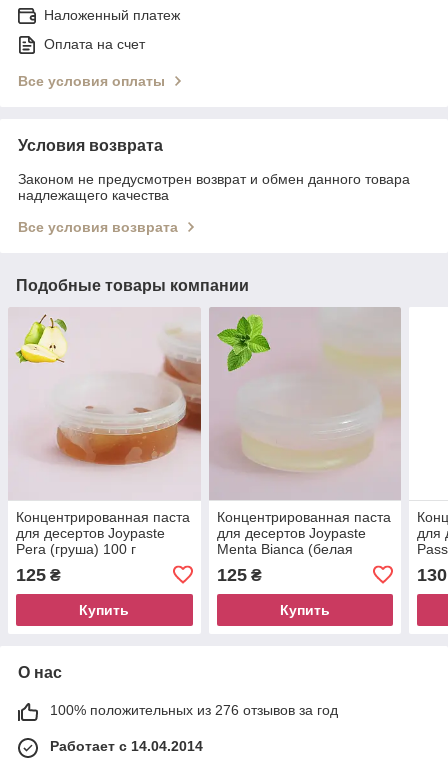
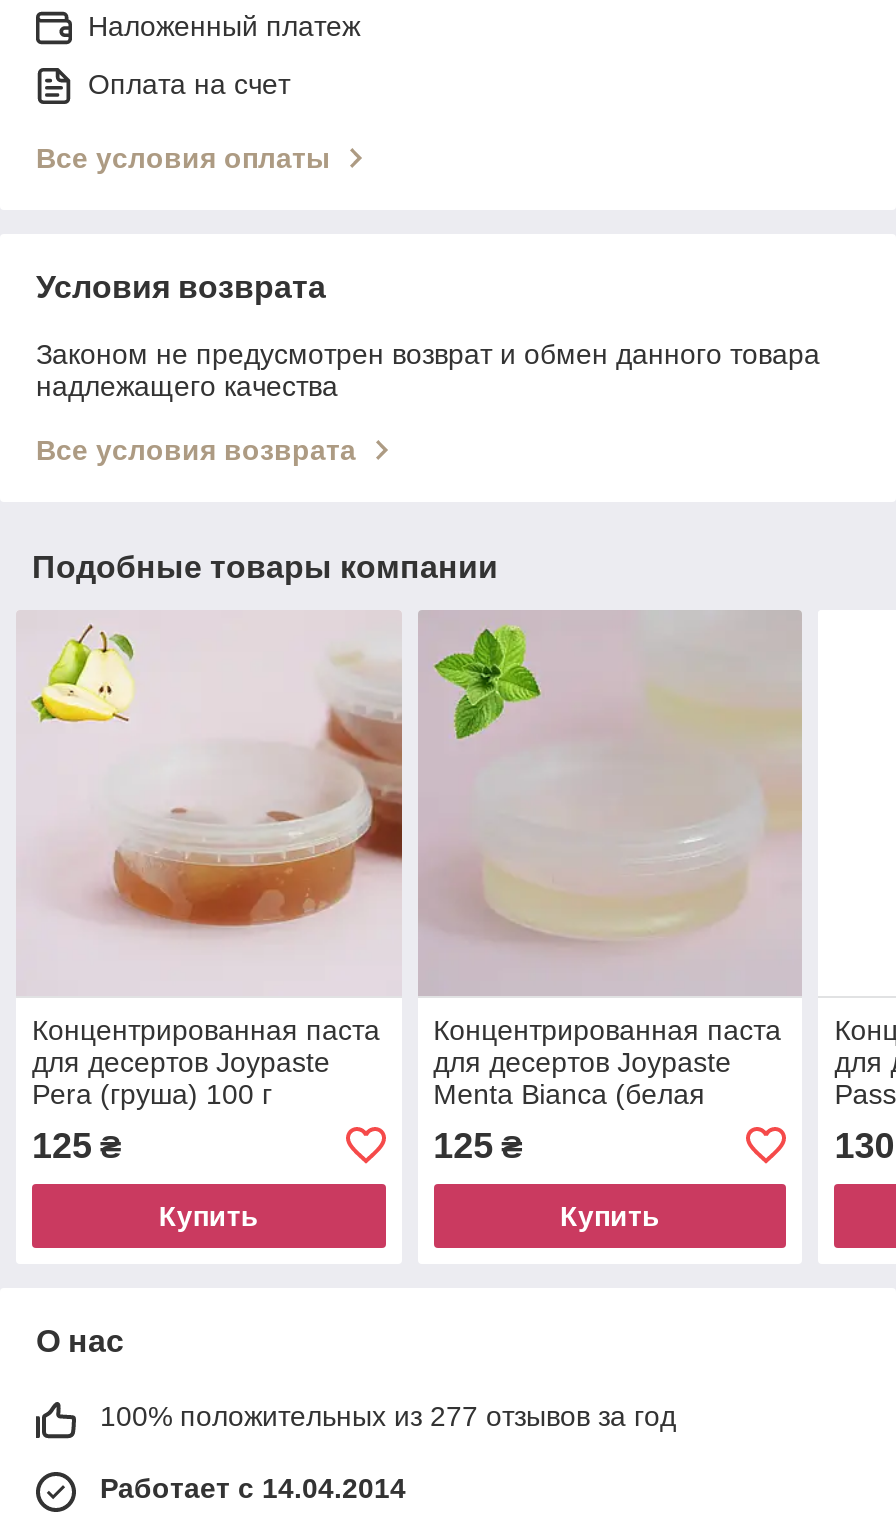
[50,702,338,718] 100% положительных из 276 отзывов за год -> [100,1400,676,1432] 100% положительных из 277 отзывов за год

